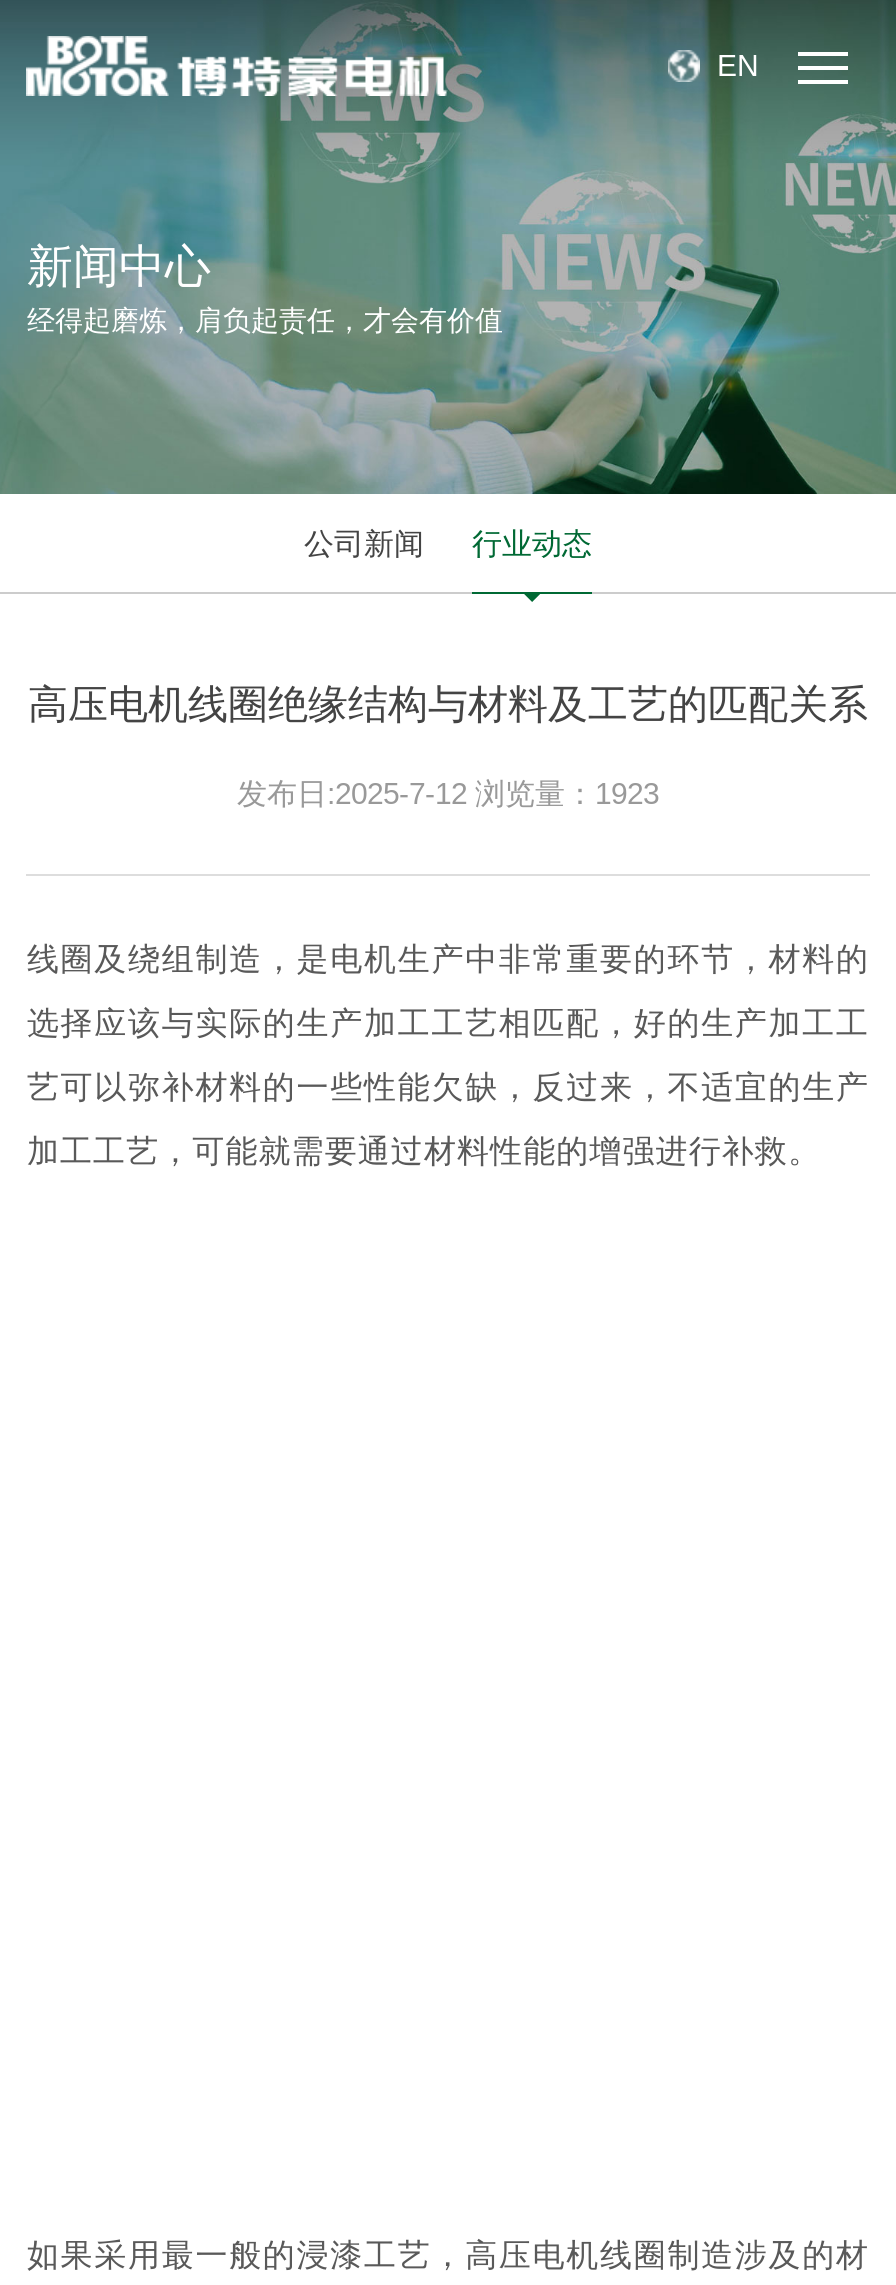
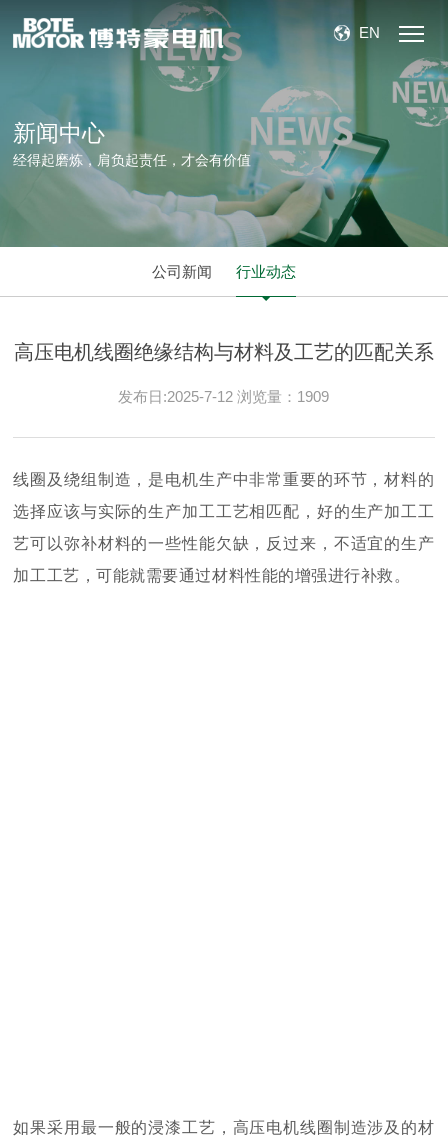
[237,776,659,810] 发布日:2025-7-12 浏览量：1923 -> [118,388,329,405] 发布日:2025-7-12 浏览量：1909

